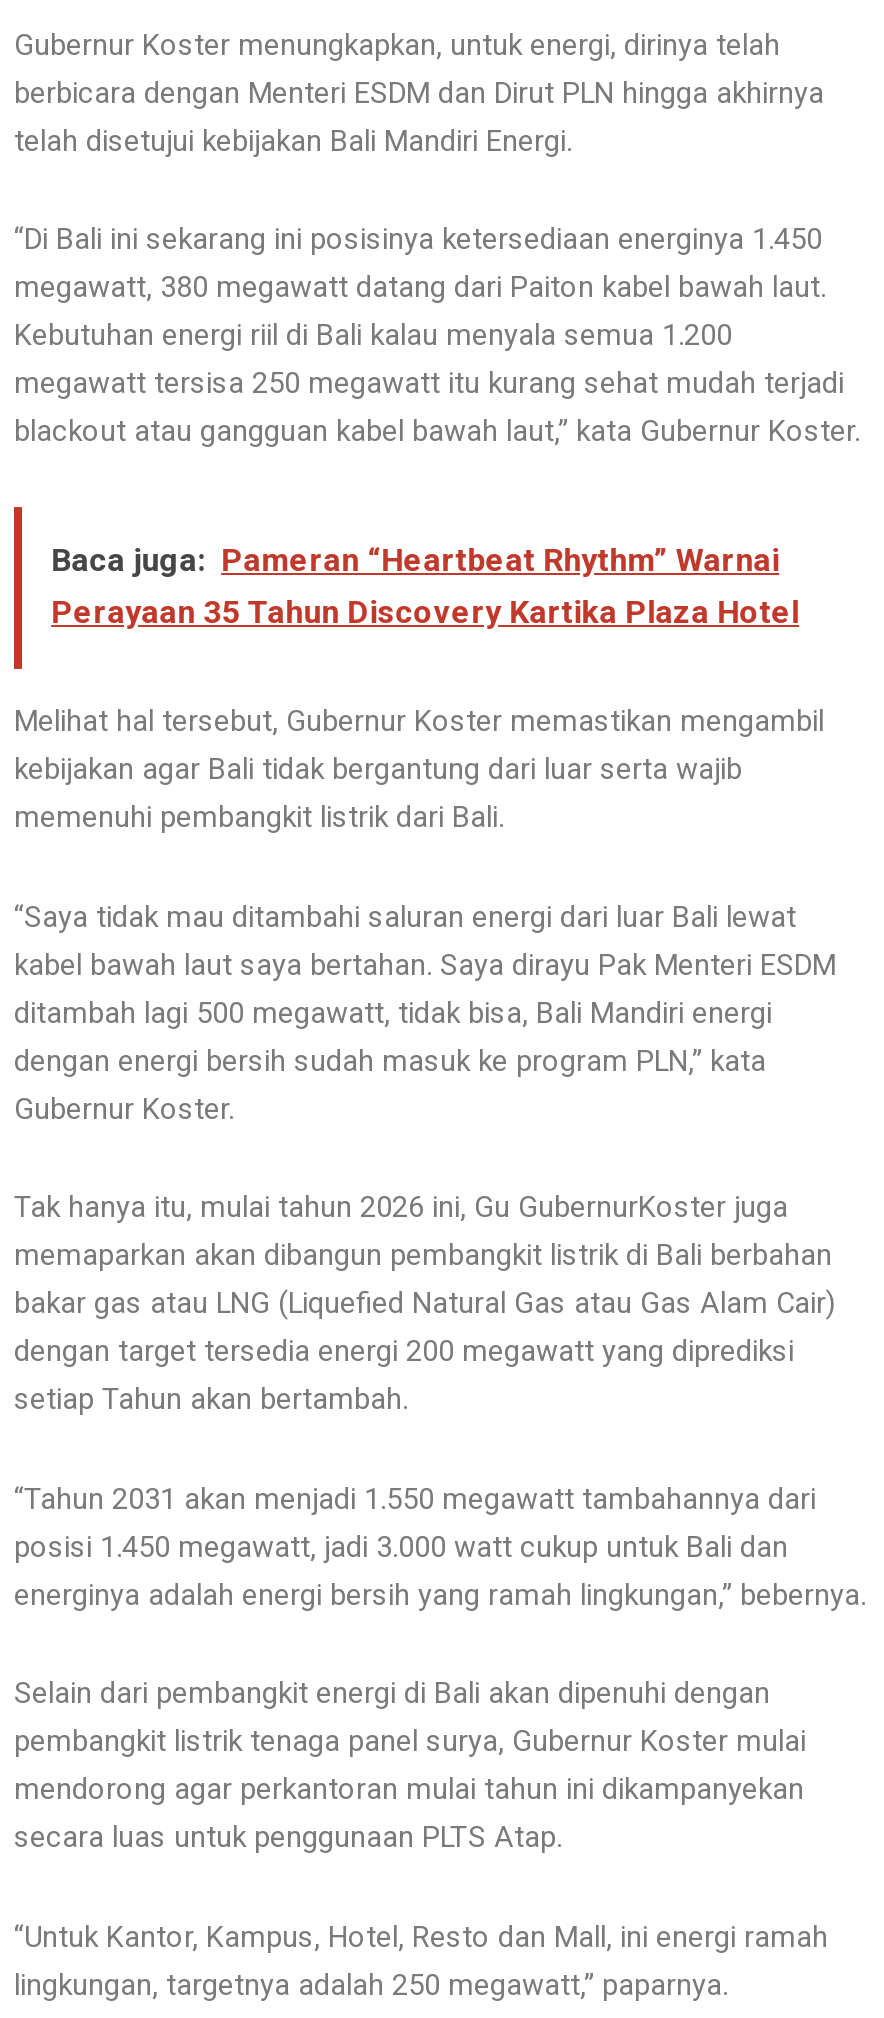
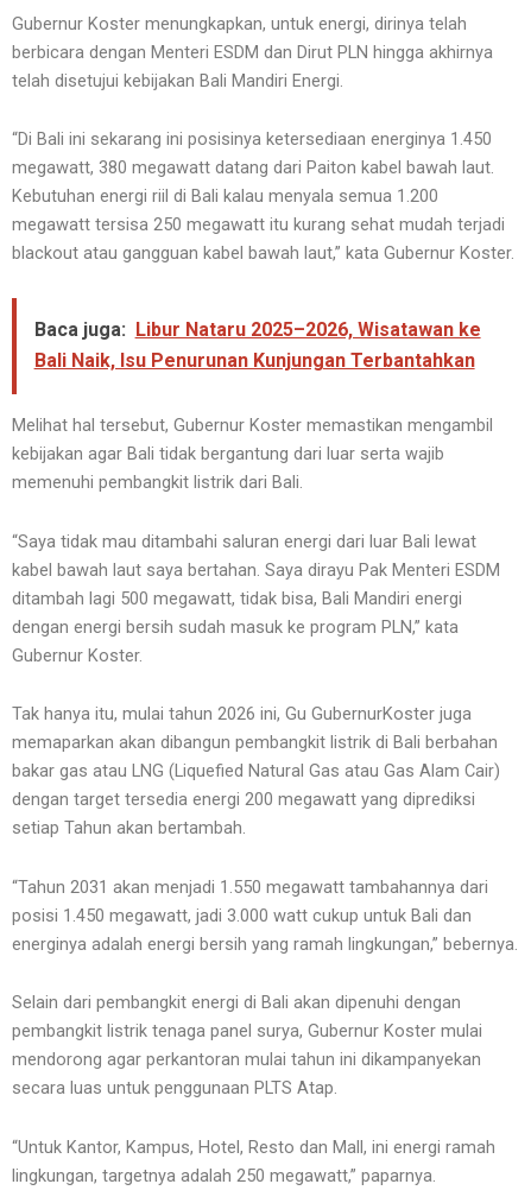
[51,541,799,631] Baca juga: Pameran “Heartbeat Rhythm” Warnai | Perayaan 35 Tahun Discovery Kartika Plaza Hotel -> [34,319,481,372] Baca juga: Libur Nataru 2025–2026, Wisatawan ke | Bali Naik, Isu Penurunan Kunjungan Terbantahkan

